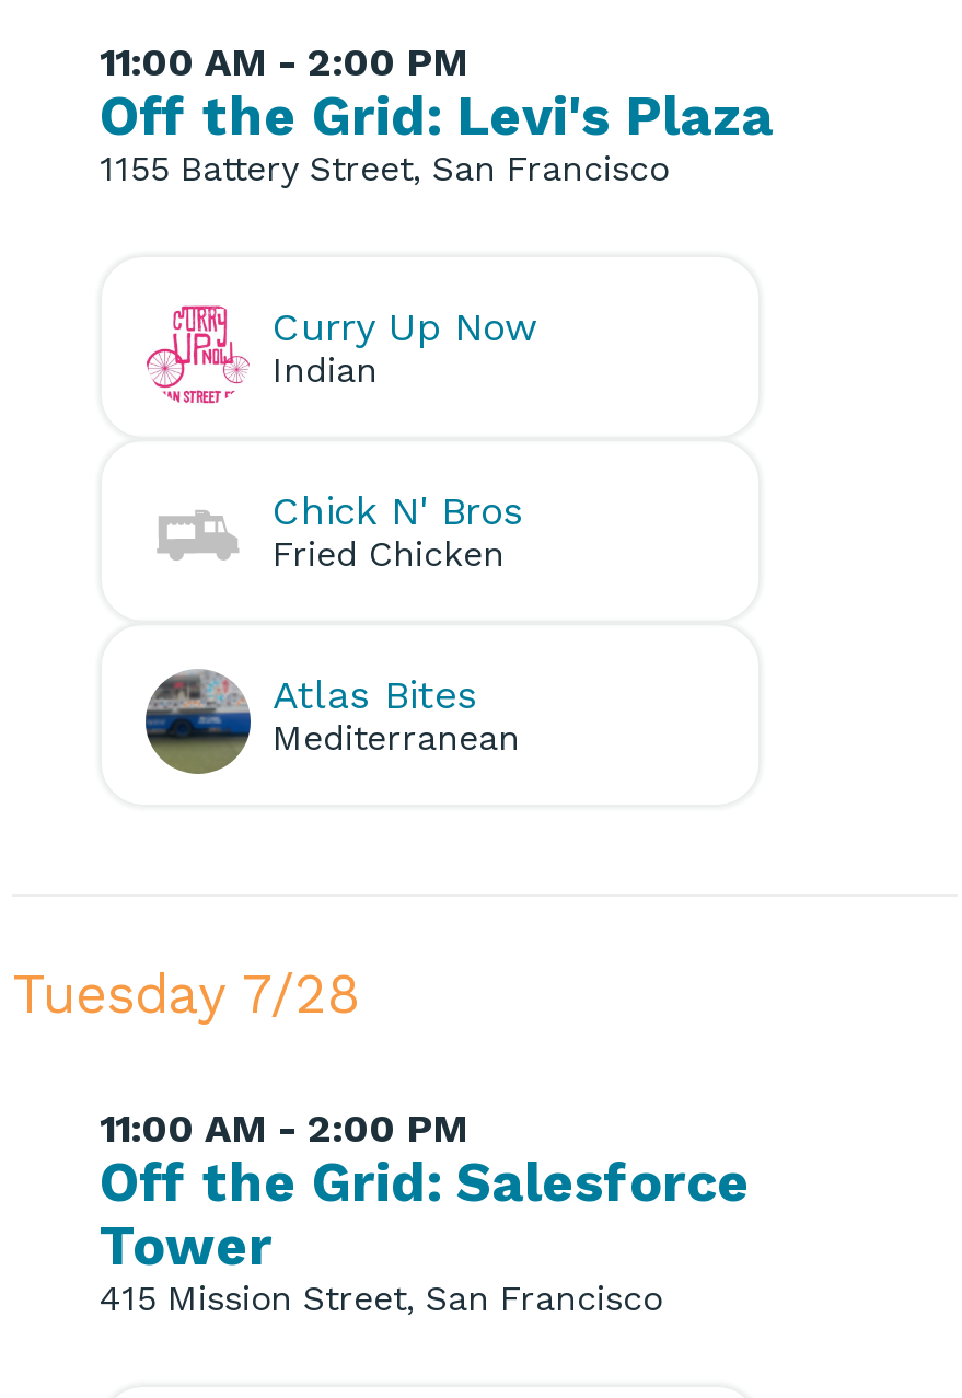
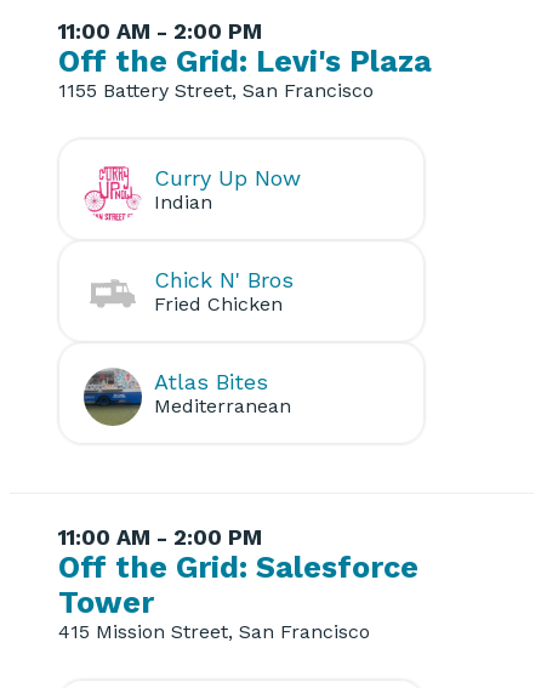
[12,962,362,1025] Tuesday 7/28 -> none

